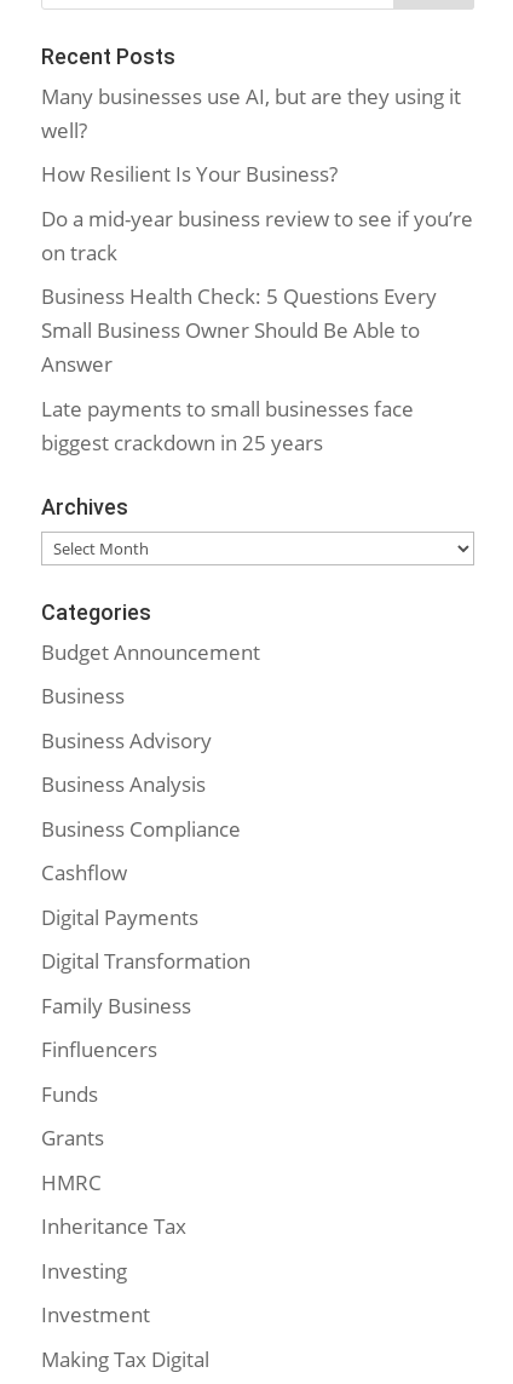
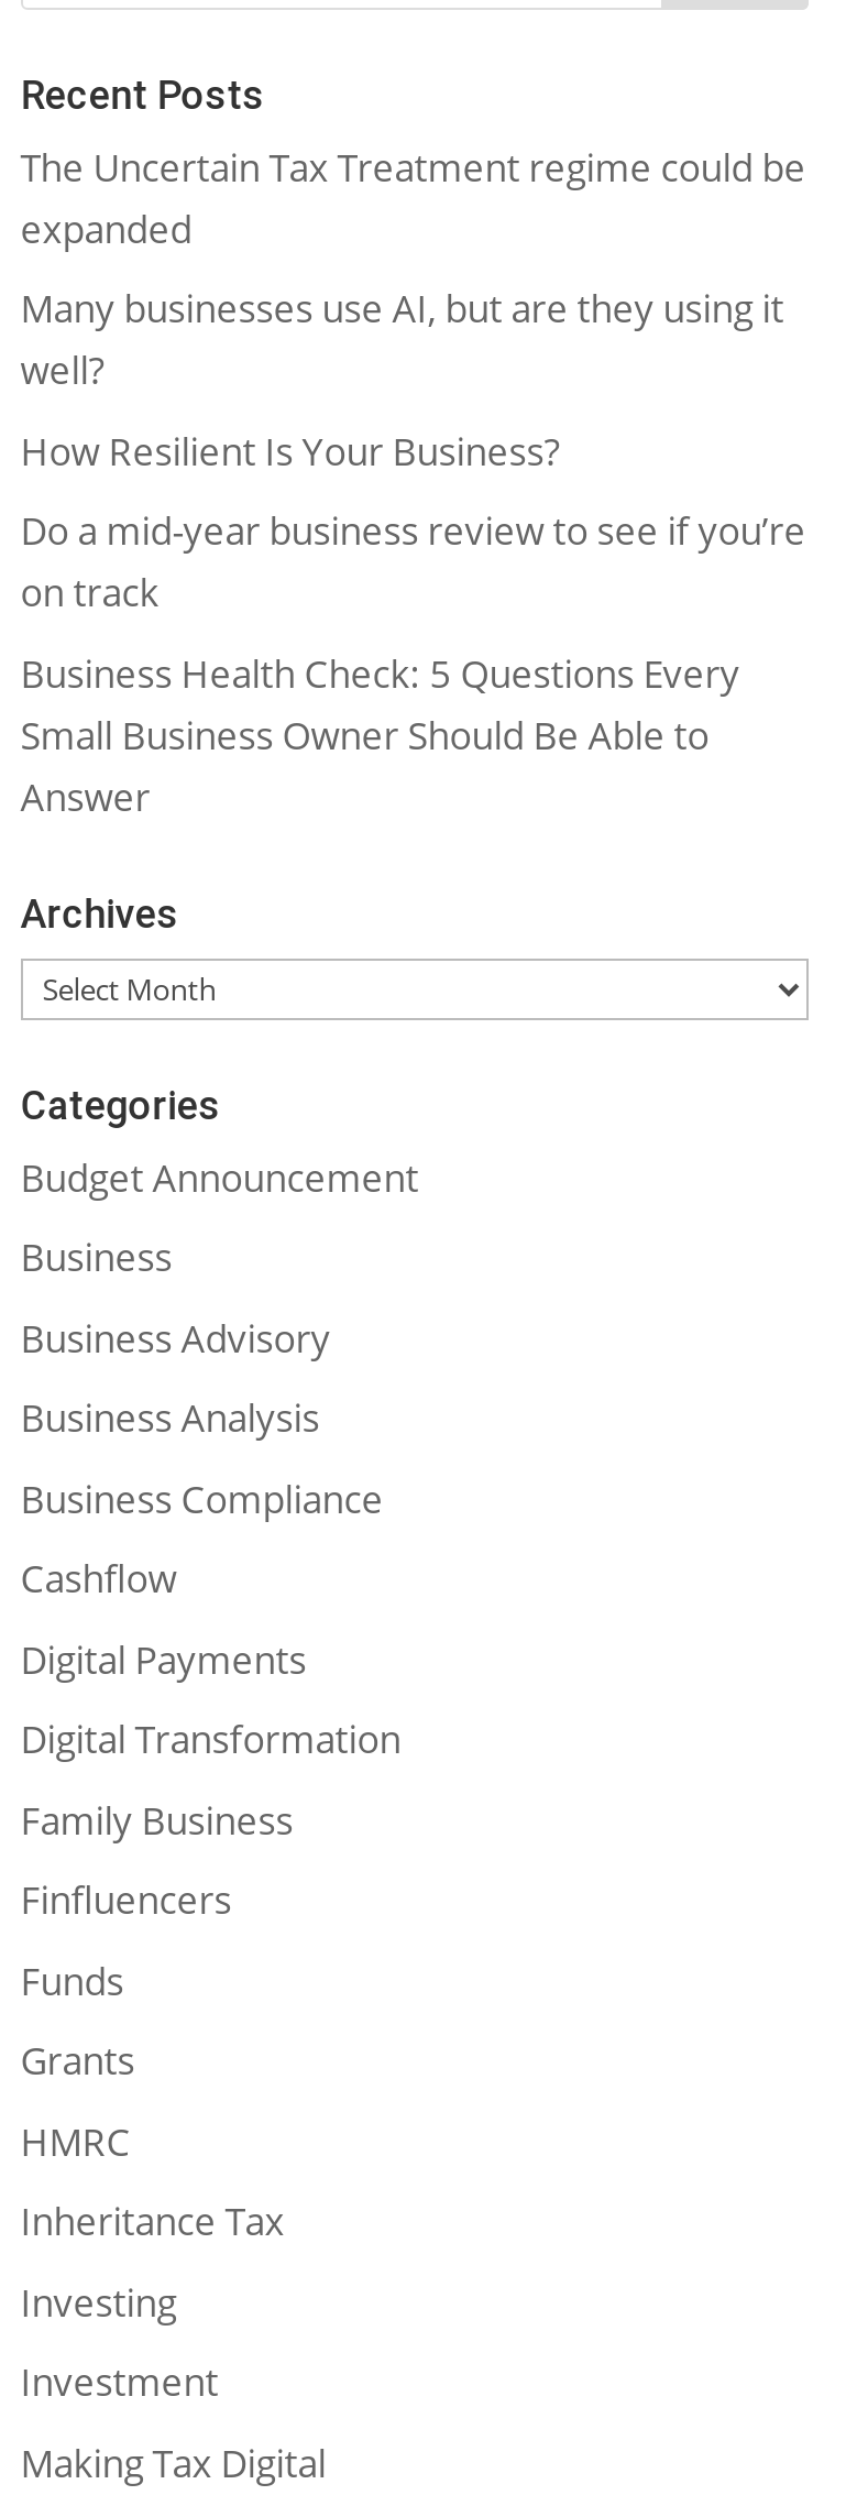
none -> [20,142,806,254] The Uncertain Tax Treatment regime could be | expanded
moved [41,82,473,378] -> [20,284,806,822]: Many businesses use AI, but are they using it | well? | How Resilient Is Your Business? | Do a mid-year business review to see if you’re | on track | Business Health Check: 5 Questions Every | Small Business Owner Should Be Able to | Answer
[41,395,414,456] Late payments to small businesses face | biggest crackdown in 25 years -> none

